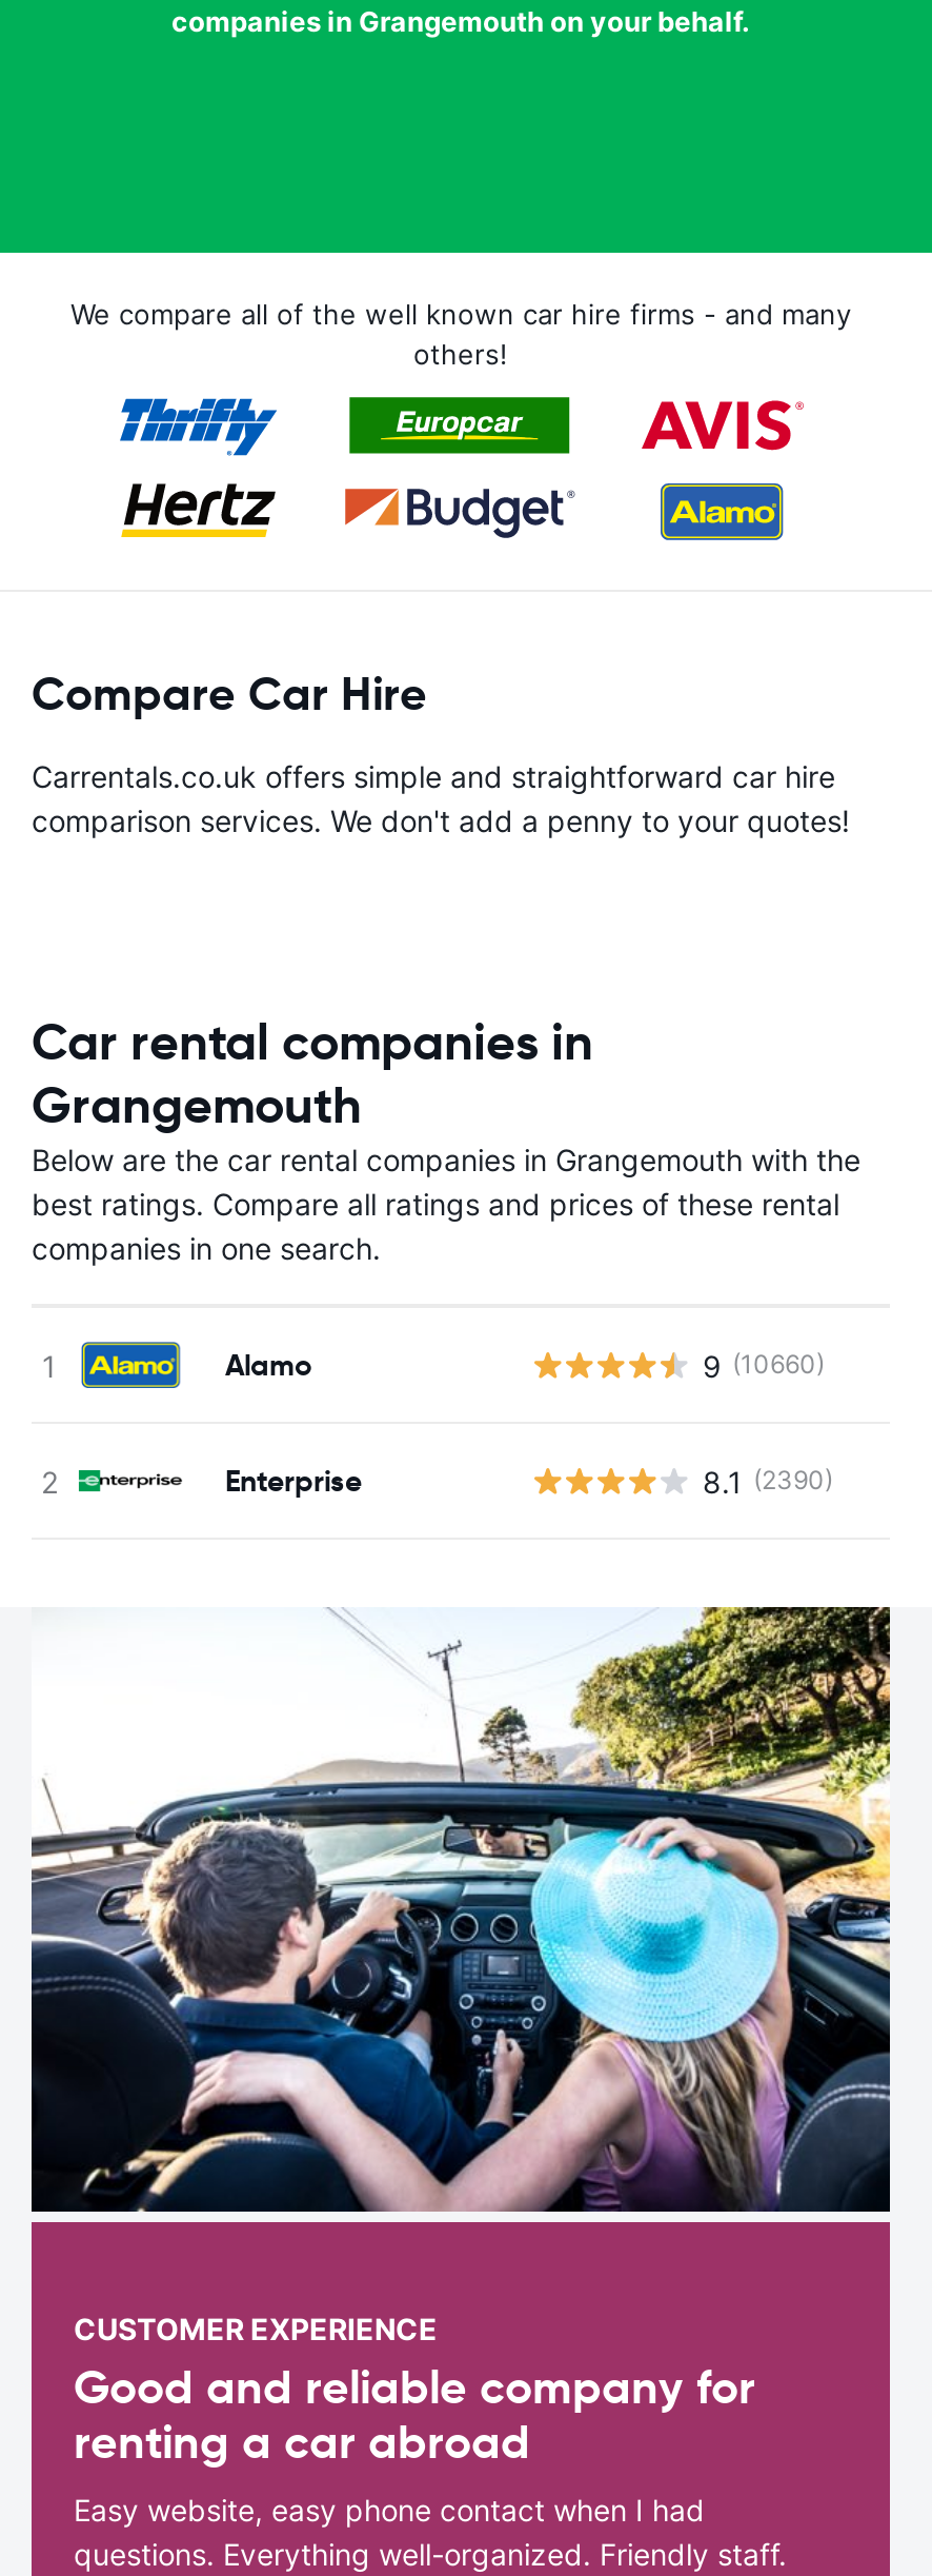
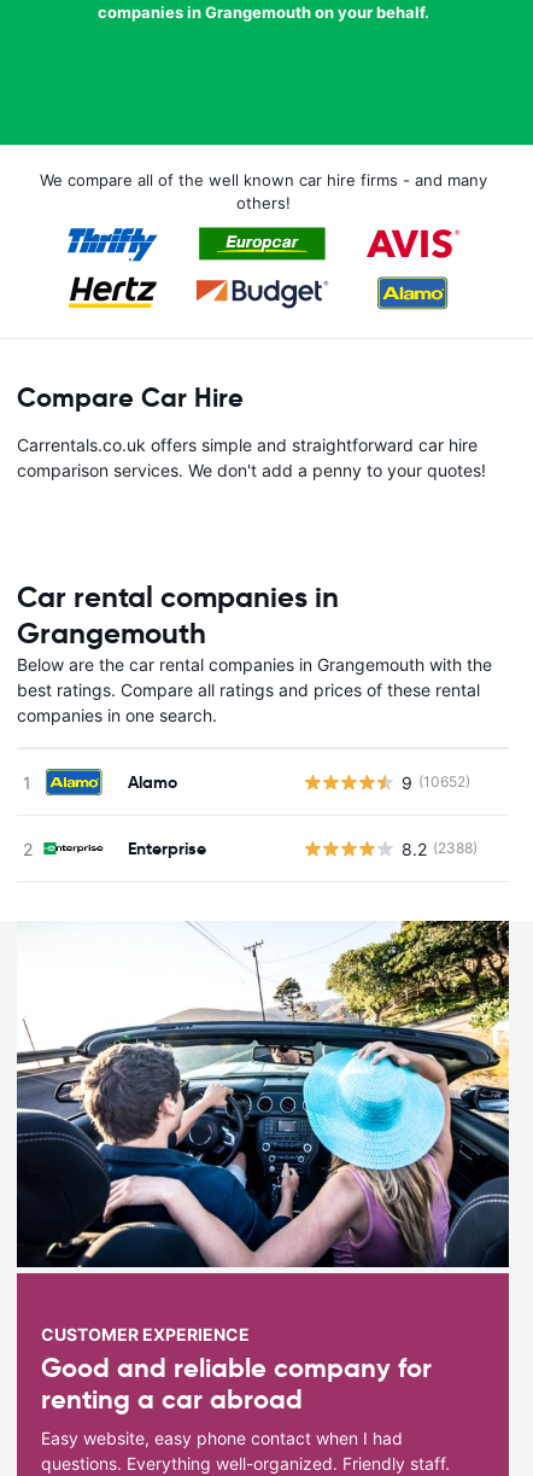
[703,1347,825,1383] 9 (10660) -> [402,772,470,792] 9 (10652)
[703,1463,833,1499] 8.1 (2390) -> [402,838,478,859] 8.2 (2388)

